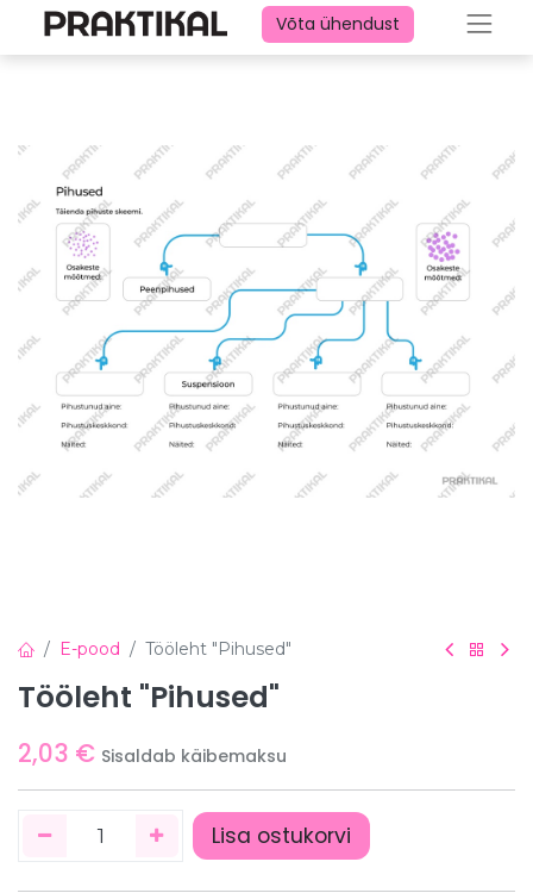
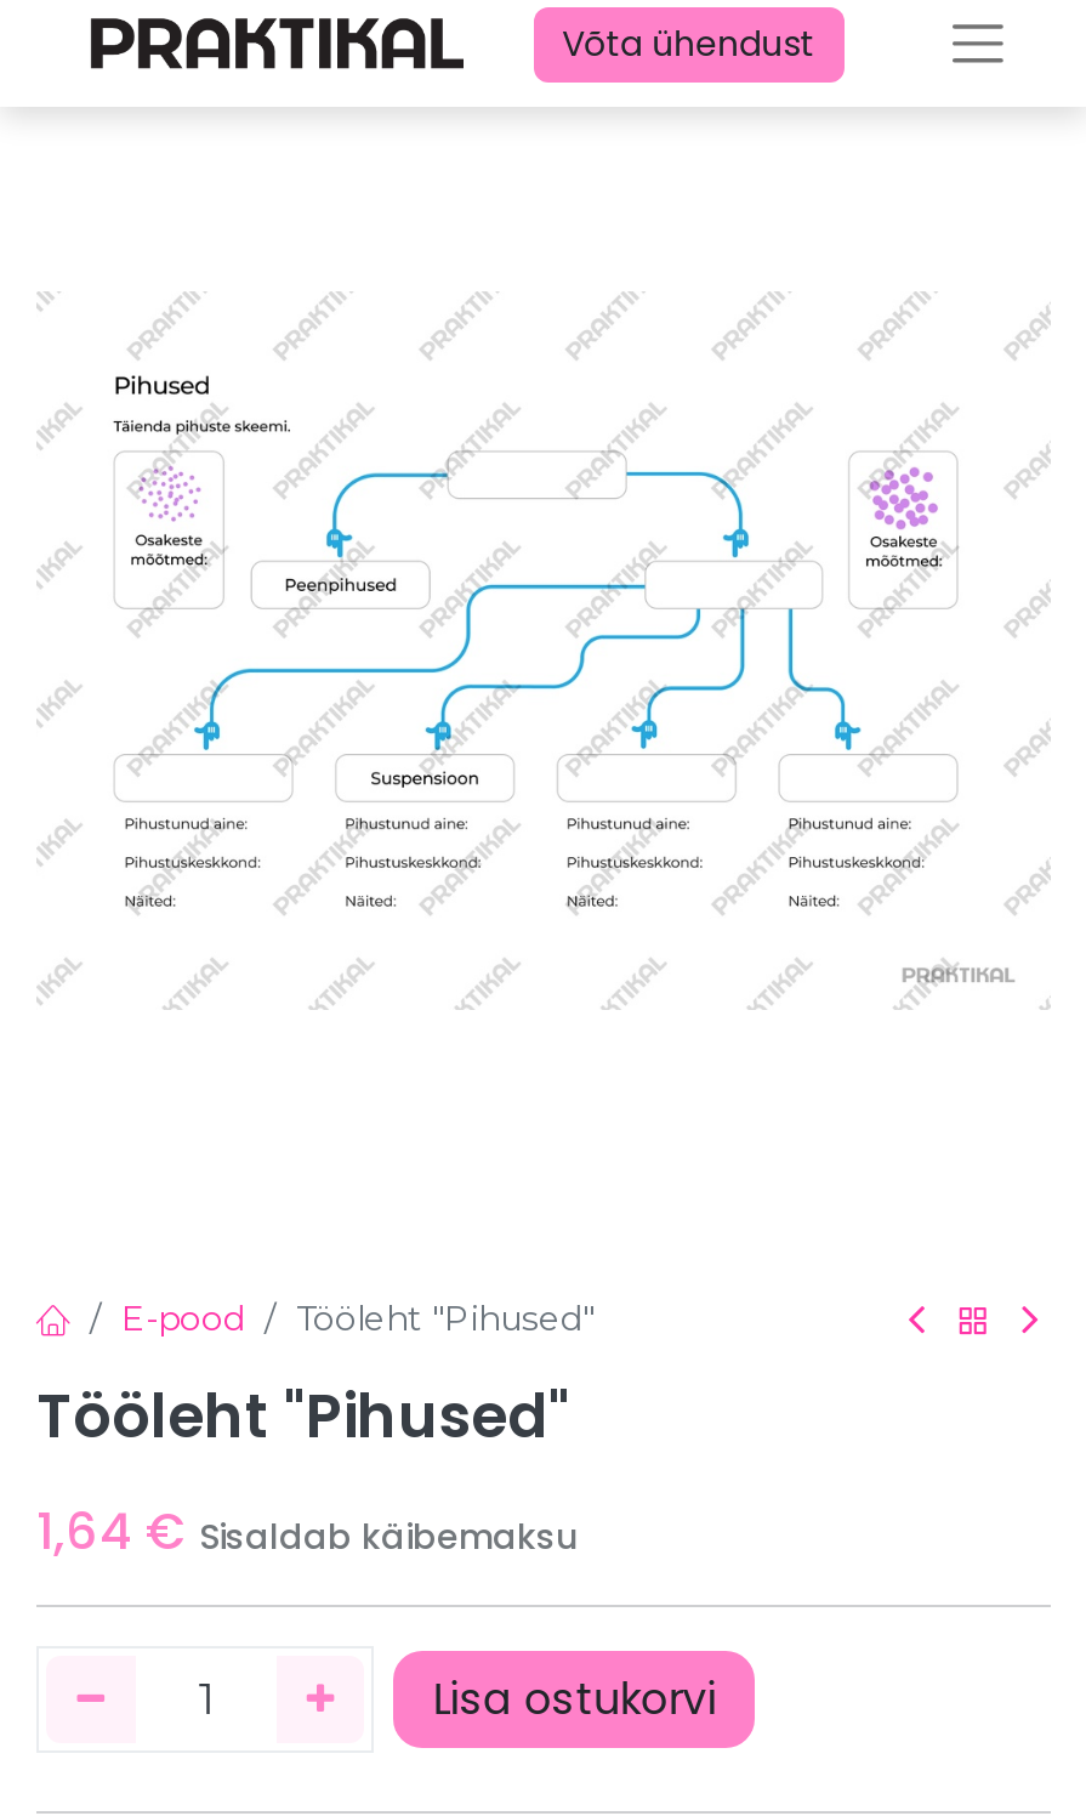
[18,737,287,771] 2,03 € Sisaldab käibemaksu -> [36,1498,578,1566] 1,64 € Sisaldab käibemaksu

